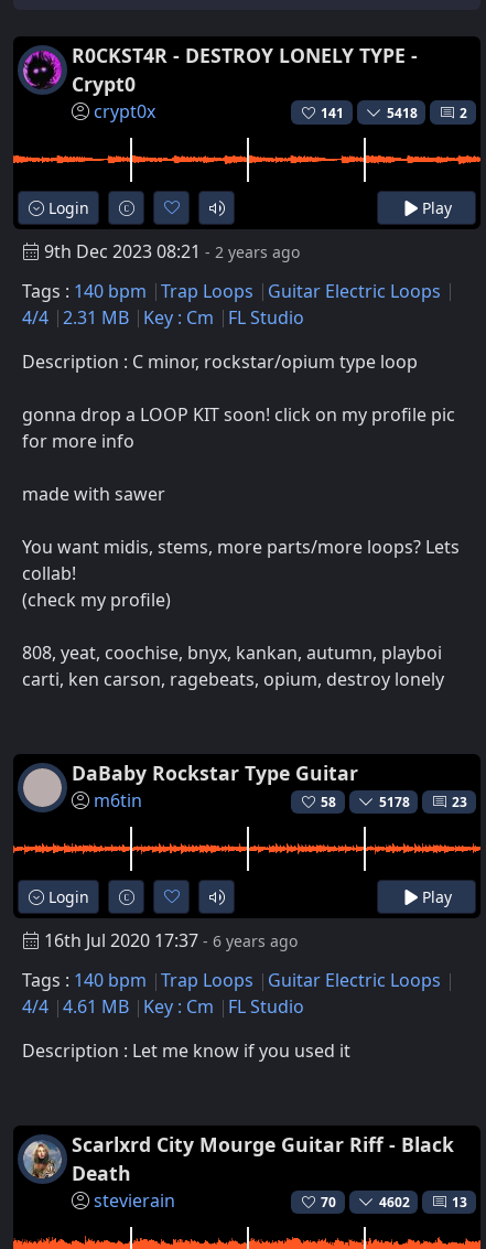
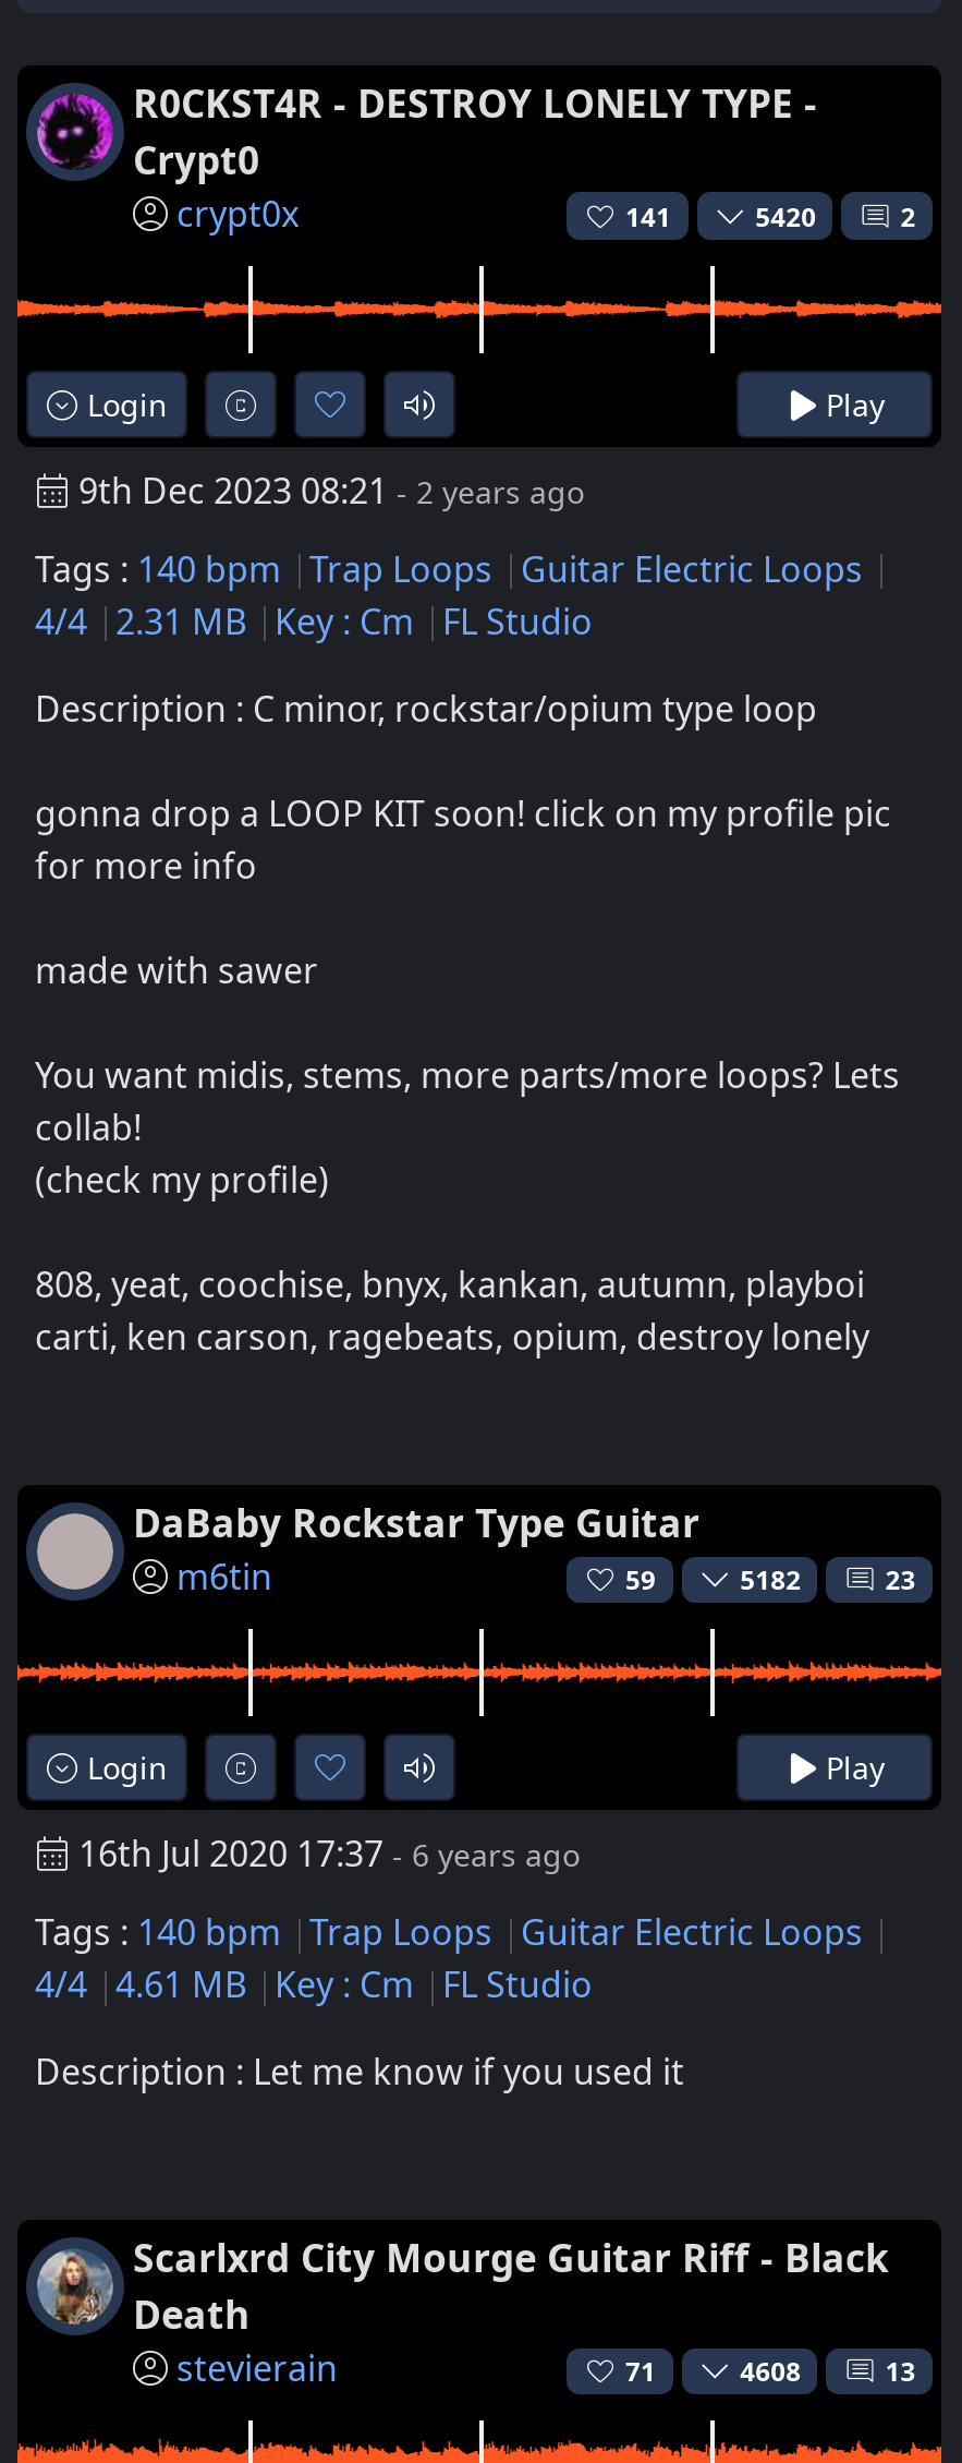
[386,103,417,122] 5418 -> [755,198,816,235] 5420
[321,792,336,811] 58 -> [625,1561,656,1598] 59
[379,792,410,811] 5178 -> [740,1561,801,1598] 5182
[321,1193,336,1211] 70 -> [625,2353,656,2390] 71
[379,1193,410,1211] 4602 -> [740,2353,801,2390] 4608

